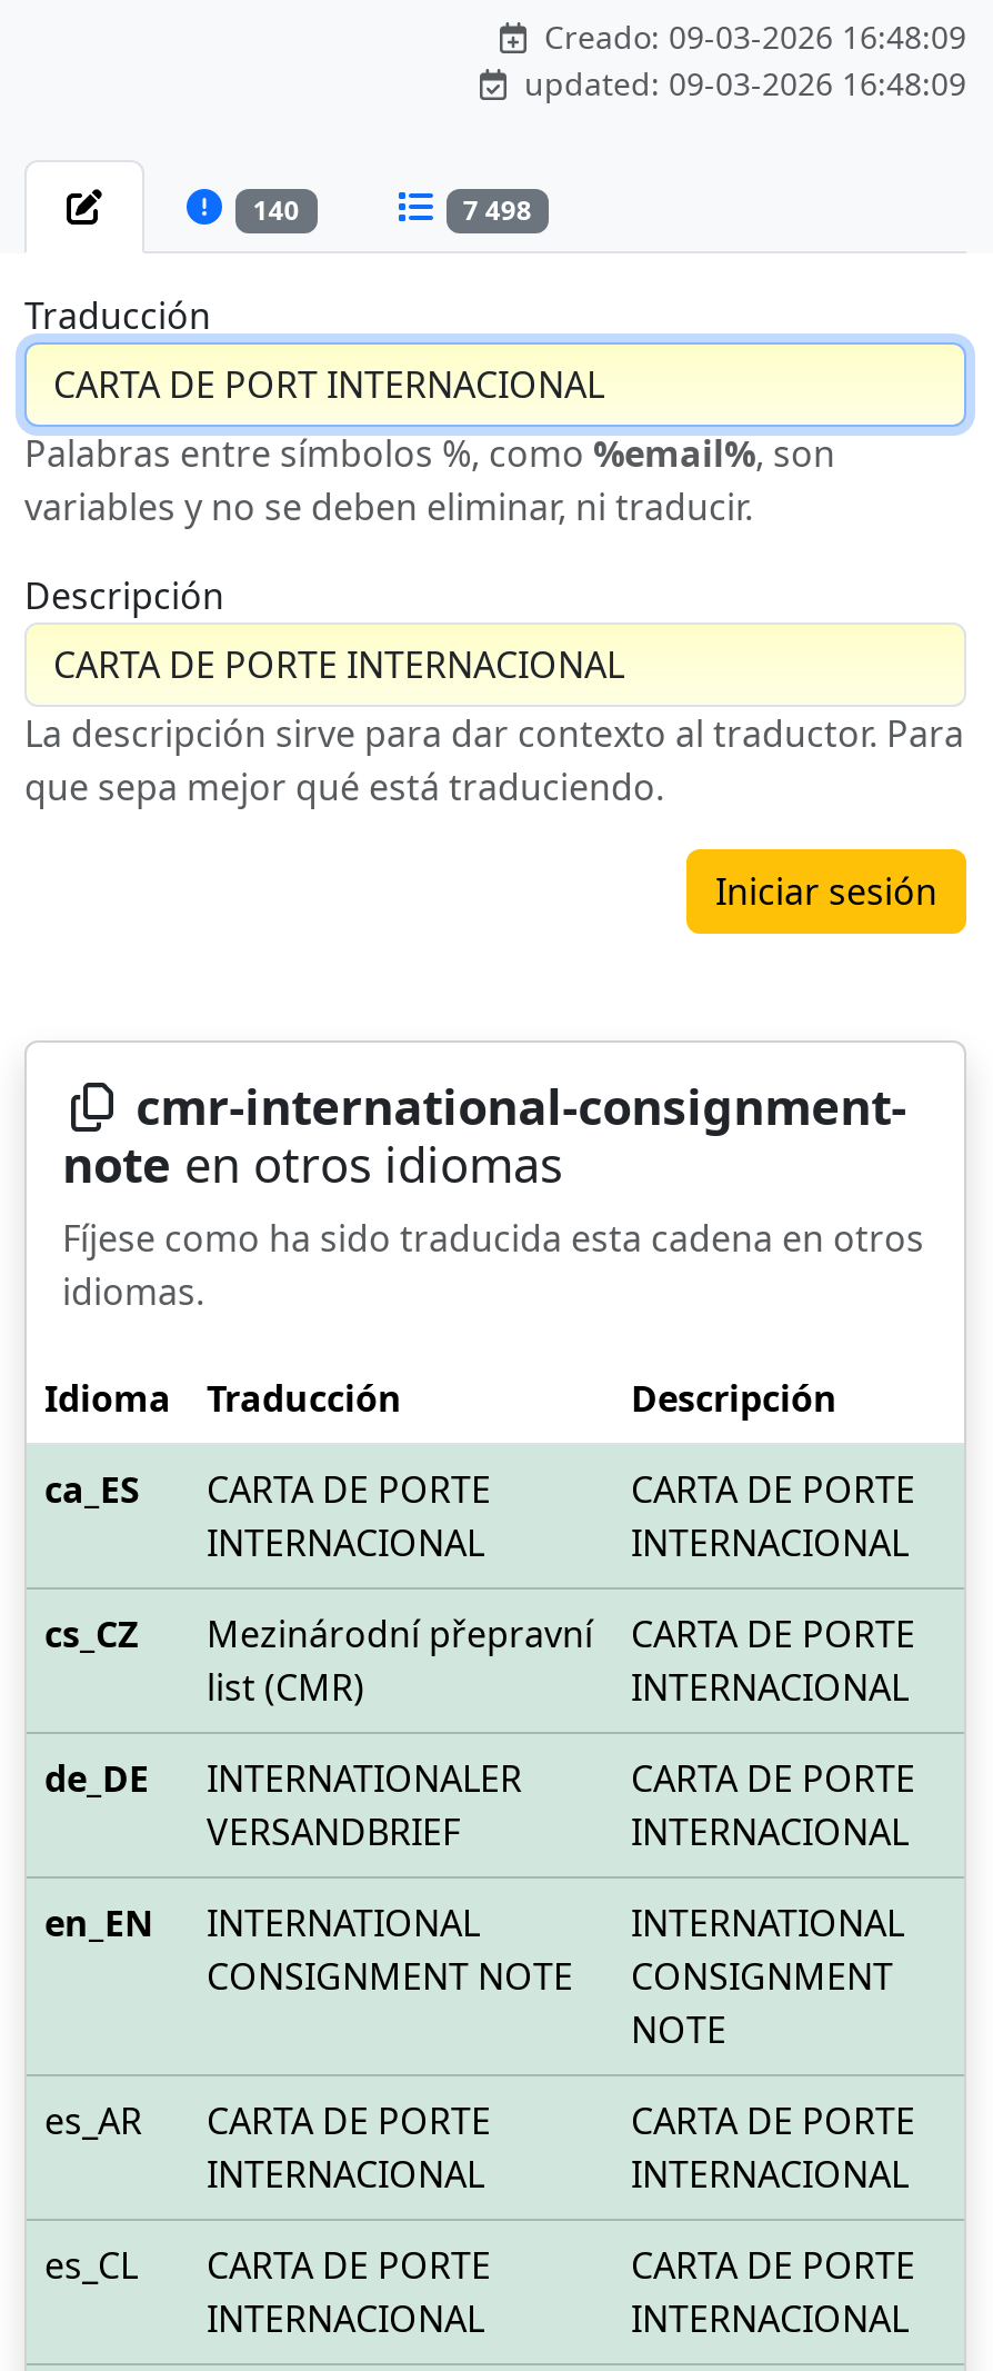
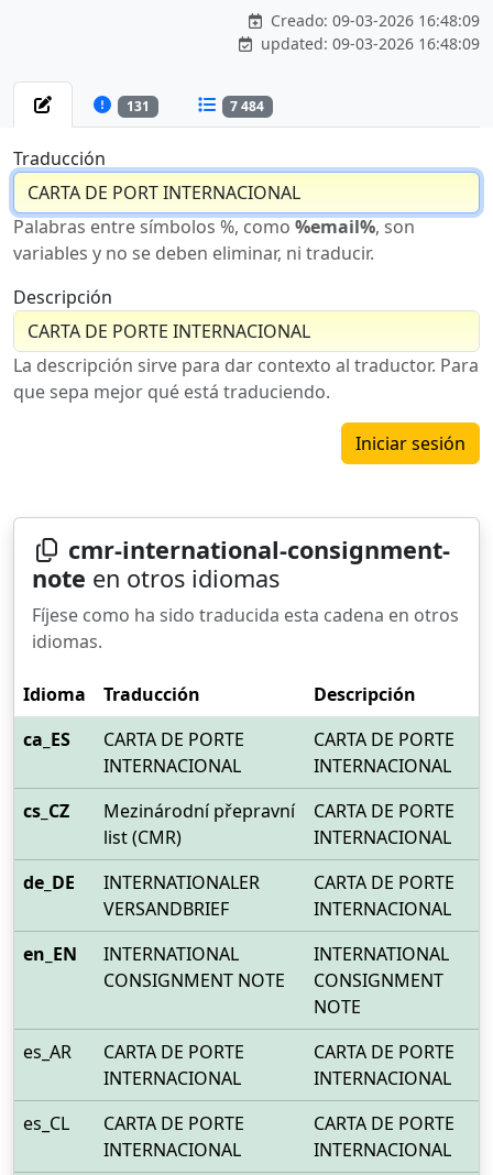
[253,192,299,229] 140 -> [126,97,149,116] 131
[463,192,532,229] 7 498 -> [230,97,265,116] 7 484

